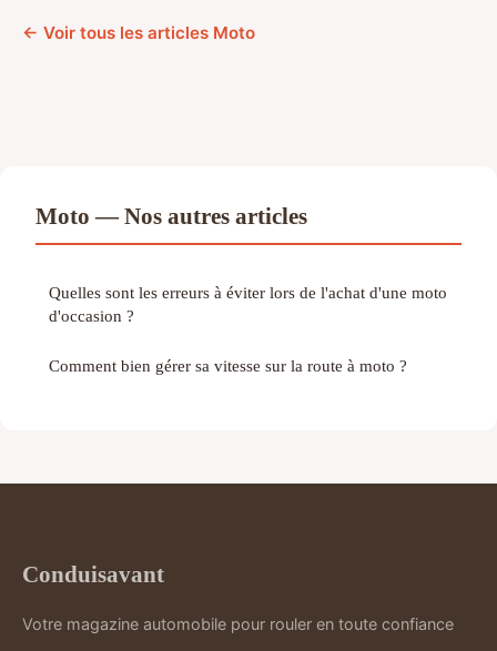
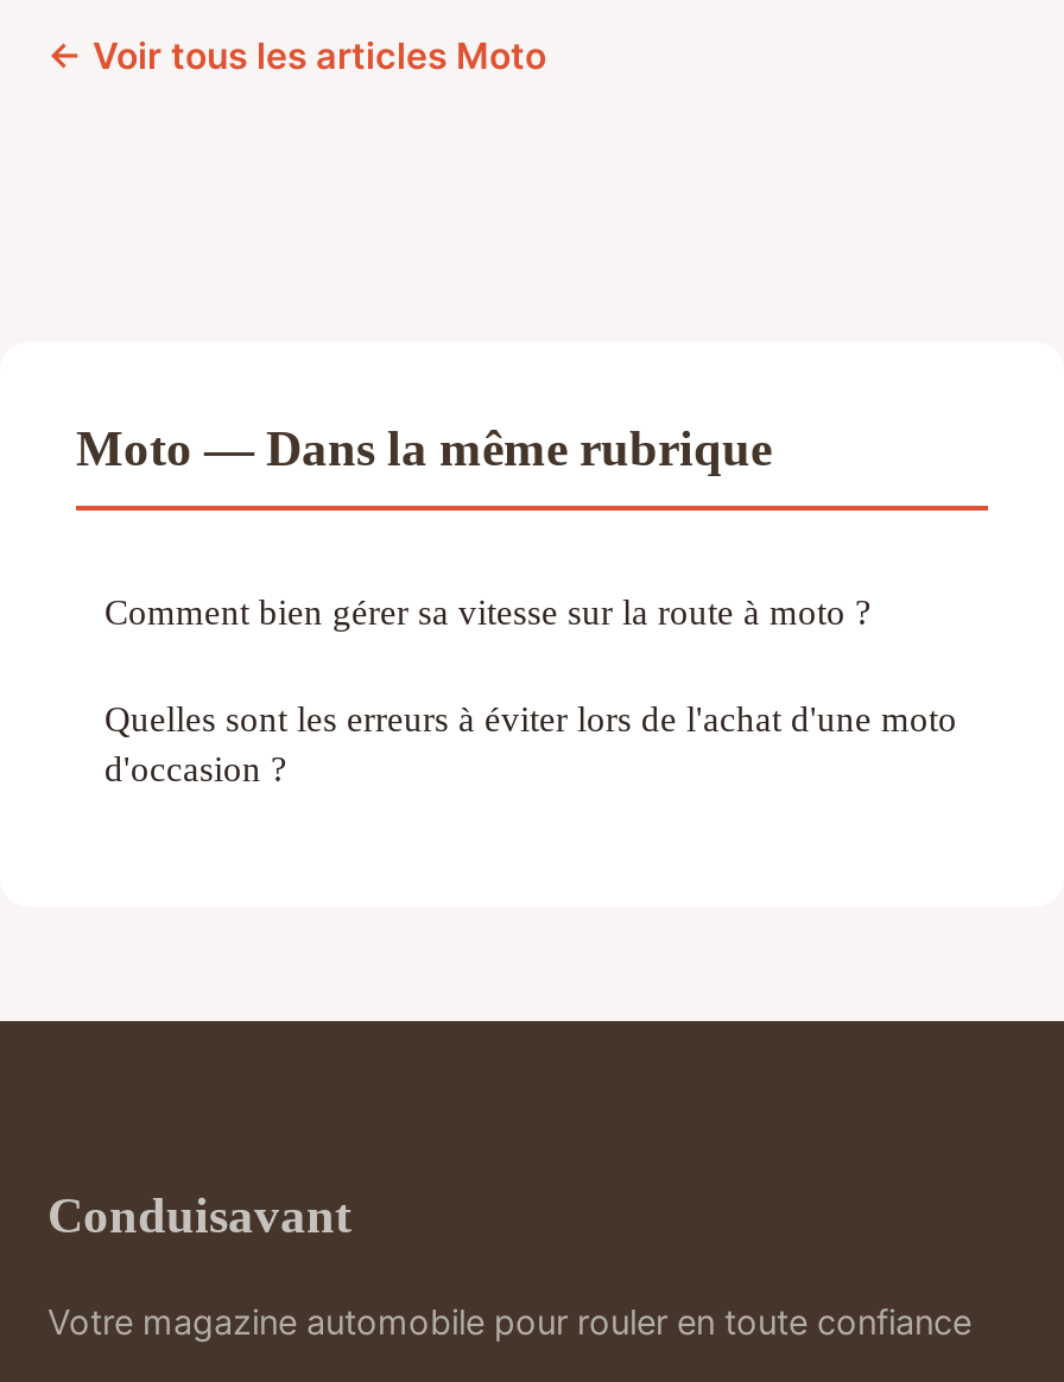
[35,203,307,229] Moto — Nos autres articles -> [76,421,772,475] Moto — Dans la même rubrique
moved [49,283,447,325] -> [104,699,957,789]: Quelles sont les erreurs à éviter lors de l'achat d'une moto | d'occasion ?
moved [49,356,407,375] -> [104,592,872,632]: Comment bien gérer sa vitesse sur la route à moto ?

